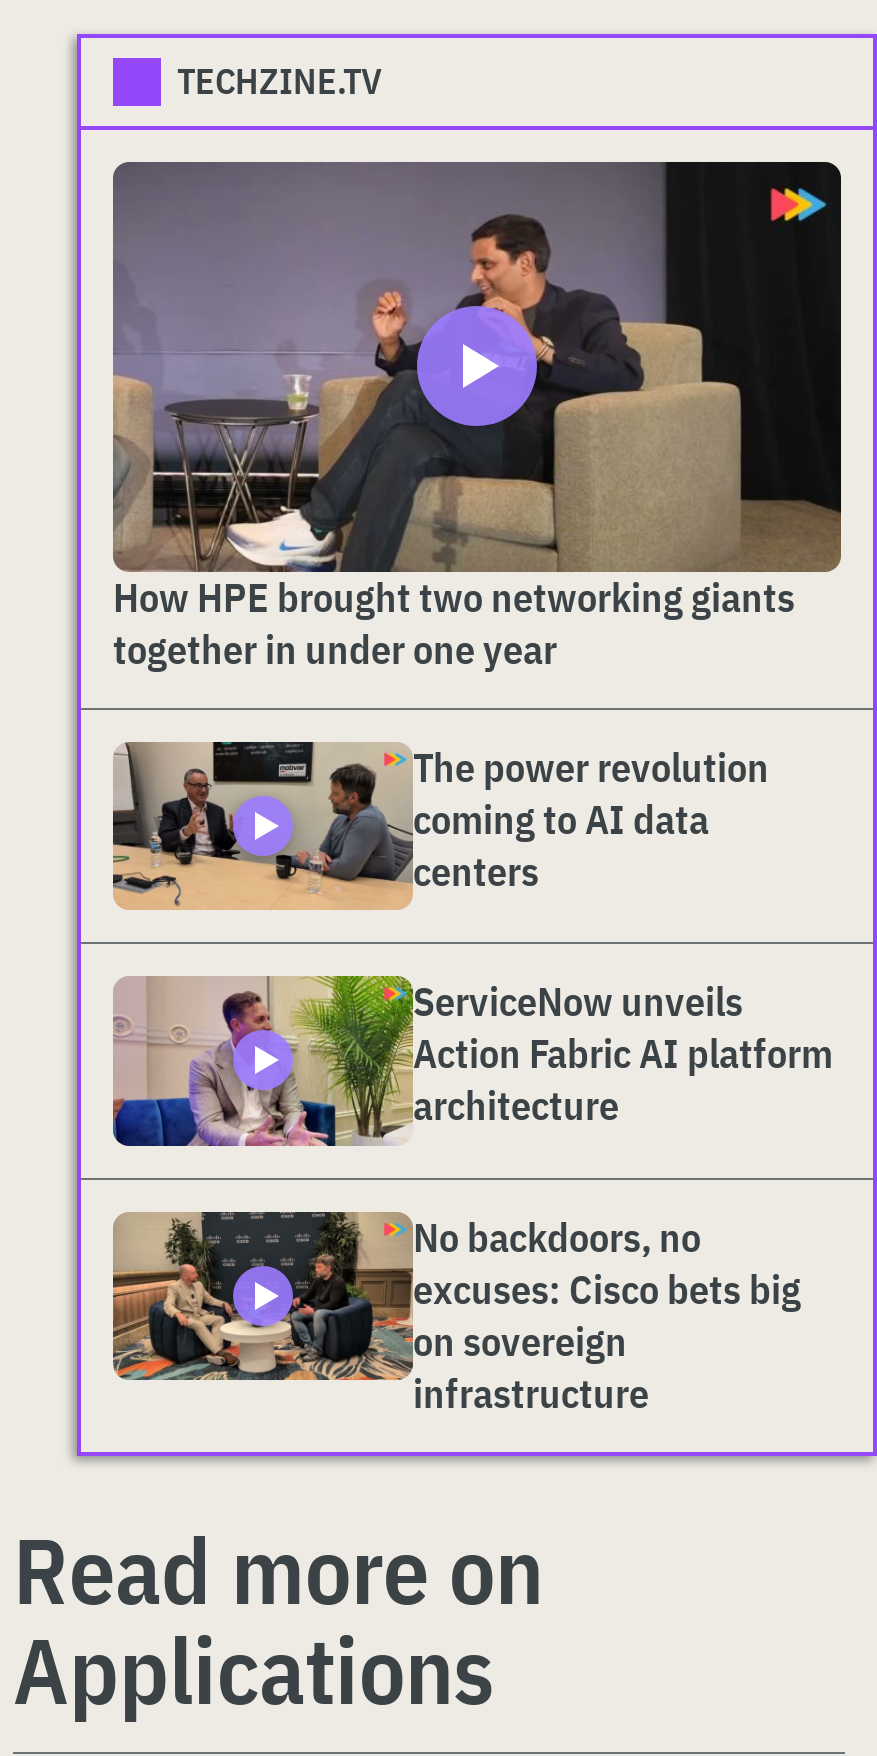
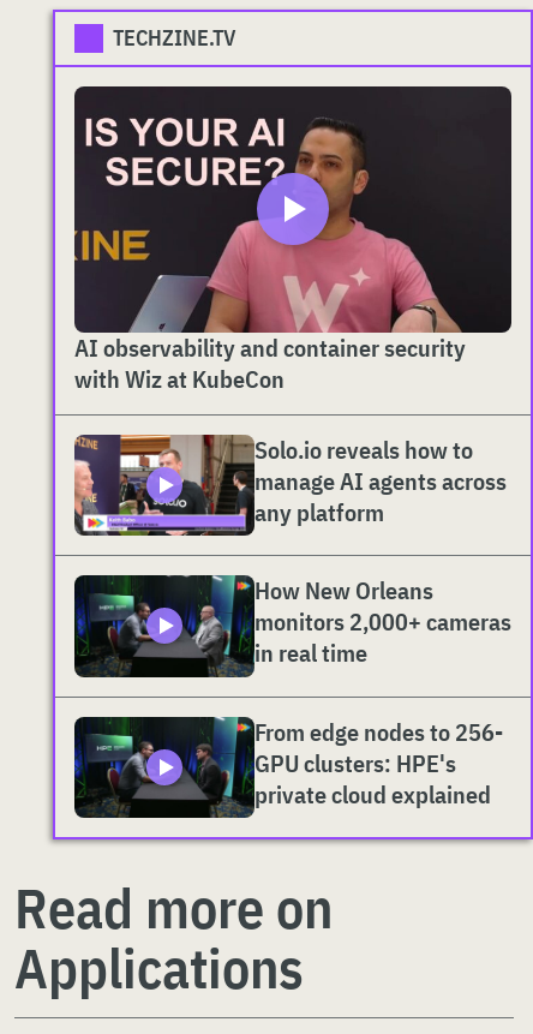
[111,162,843,676] [image] | How HPE brought two networking giants | together in under one year -> [74,88,513,395] [image] | AI observability and container security | with Wiz at KubeCon
[111,740,769,910] [image] | The power revolution | coming to AI data | centers -> [73,433,507,537] [image] | Solo.io reveals how to | manage AI agents across | any platform
[111,974,833,1148] [image] | ServiceNow unveils | Action Fabric AI platform | architecture -> [73,574,511,679] [image] | How New Orleans | monitors 2,000+ cameras | in real time
[111,1209,801,1419] [image] | No backdoors, no | excuses: Cisco bets big | on sovereign | infrastructure -> [73,715,503,819] [image] | From edge nodes to 256- | GPU clusters: HPE's | private cloud explained

